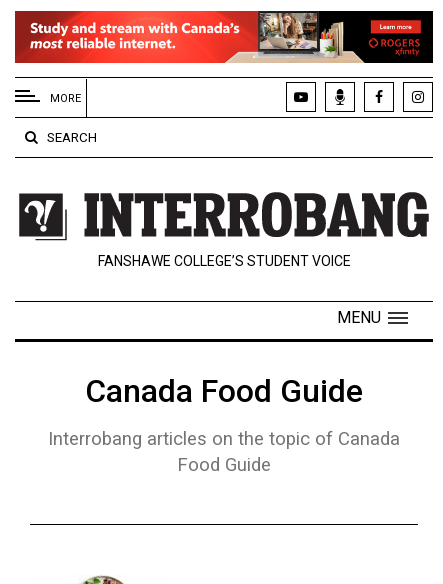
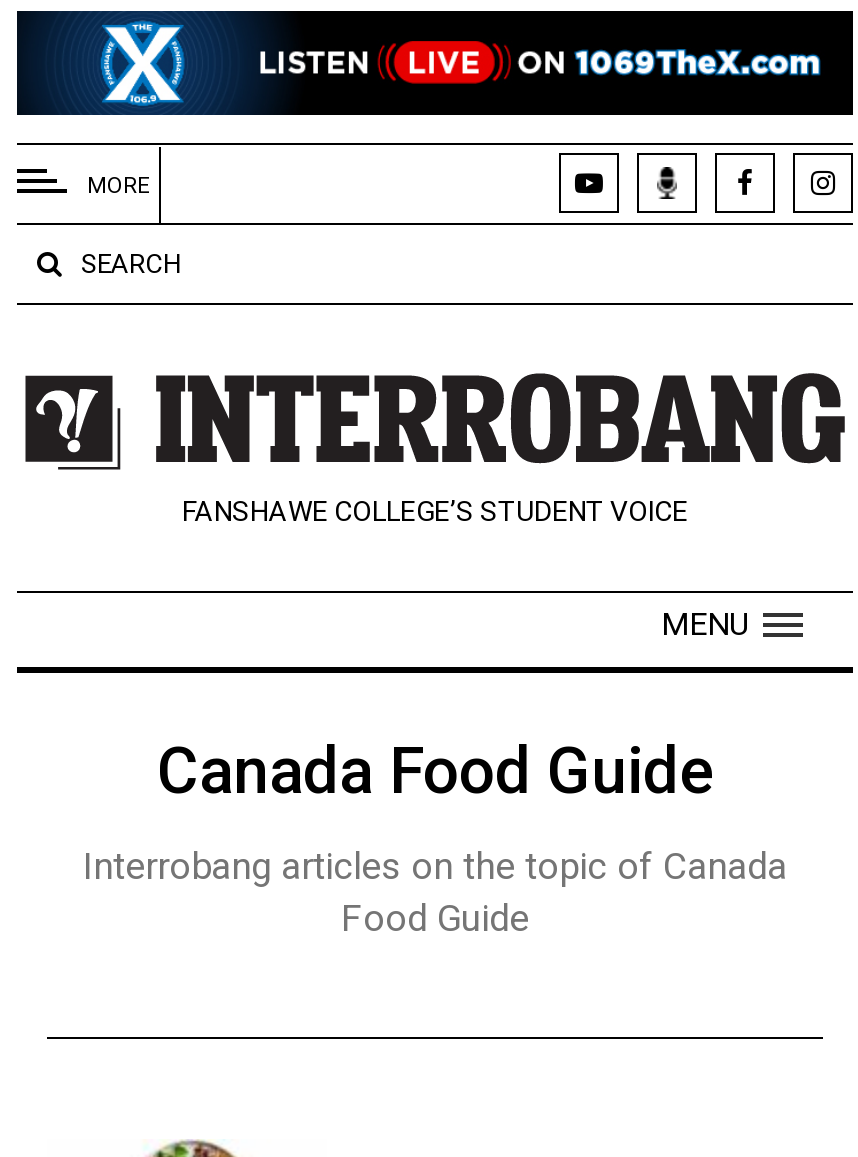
[14,10,422,64] [image] -> [15,9,829,117] [image]

